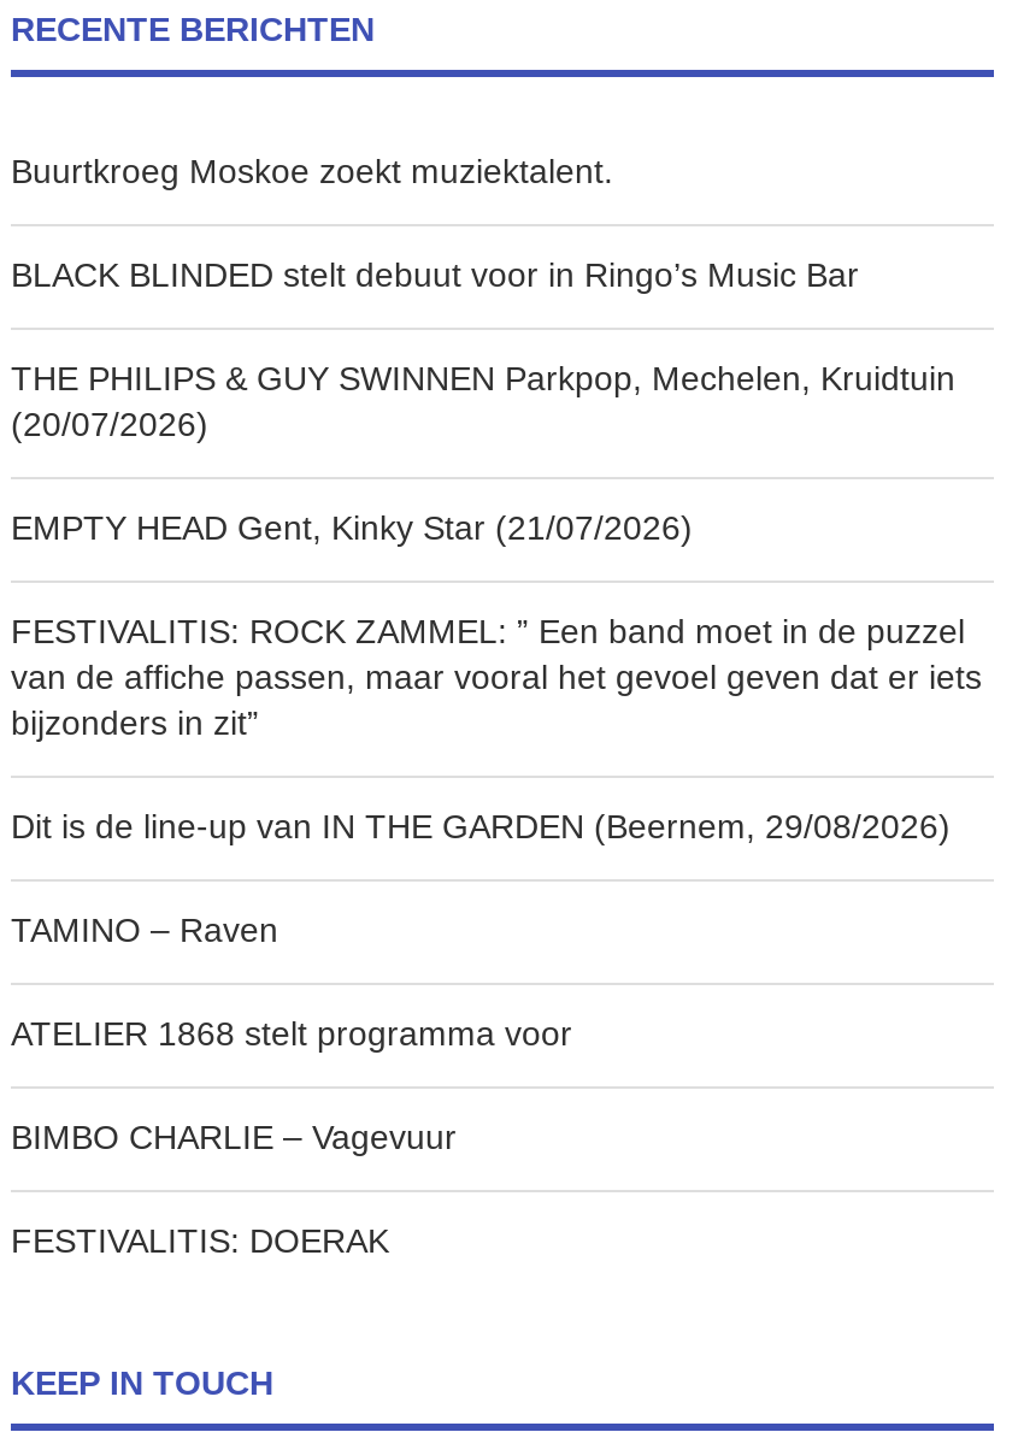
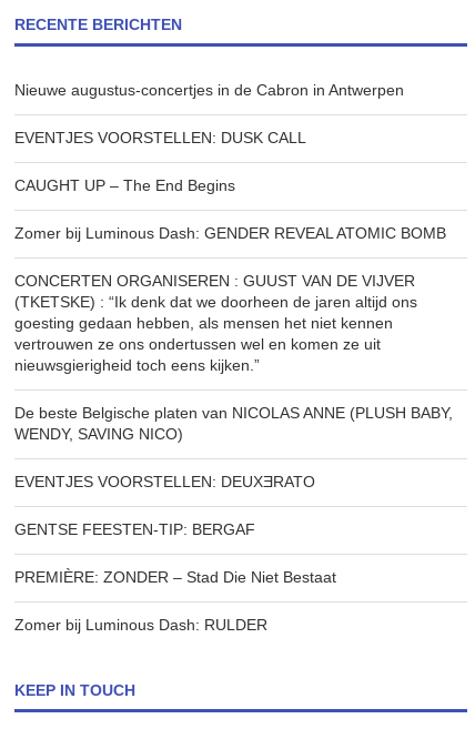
[11,153,613,191] Buurtkroeg Moskoe zoekt muziektalent. -> [14,81,404,99] Nieuwe augustus-concertjes in de Cabron in Antwerpen
[11,256,859,295] BLACK BLINDED stelt debuut voor in Ringo’s Music Bar -> [14,129,306,147] EVENTJES VOORSTELLEN: DUSK CALL
[11,360,955,444] THE PHILIPS & GUY SWINNEN Parkpop, Mechelen, Kruidtuin | (20/07/2026) -> [14,177,235,195] CAUGHT UP – The End Begins
[11,509,693,548] EMPTY HEAD Gent, Kinky Star (21/07/2026) -> [14,225,446,242] Zomer bij Luminous Dash: GENDER REVEAL ATOMIC BOMB
[11,613,982,743] FESTIVALITIS: ROCK ZAMMEL: ” Een band moet in de puzzel | van de affiche passen, maar vooral het gevoel geven dat er iets | bijzonders in zit” -> [14,272,417,374] CONCERTEN ORGANISEREN : GUUST VAN DE VIJVER | (TKETSKE) : “Ik denk dat we doorheen de jaren altijd ons | goesting gedaan hebben, als mensen het niet kennen | vertrouwen ze ons ondertussen wel en komen ze uit | nieuwsgierigheid toch eens kijken.”
[11,808,951,846] Dit is de line-up van IN THE GARDEN (Beernem, 29/08/2026) -> [14,404,453,443] De beste Belgische platen van NICOLAS ANNE (PLUSH BABY, | WENDY, SAVING NICO)
[11,911,278,950] TAMINO – Raven -> [14,473,315,491] EVENTJES VOORSTELLEN: DEUXƎRATO
[11,1015,572,1054] ATELIER 1868 stelt programma voor -> [14,521,255,539] GENTSE FEESTEN-TIP: BERGAF
[11,1119,457,1157] BIMBO CHARLIE – Vagevuur -> [14,569,336,586] PREMIÈRE: ZONDER – Stad Die Niet Bestaat
[11,1222,389,1261] FESTIVALITIS: DOERAK -> [14,616,267,634] Zomer bij Luminous Dash: RULDER

